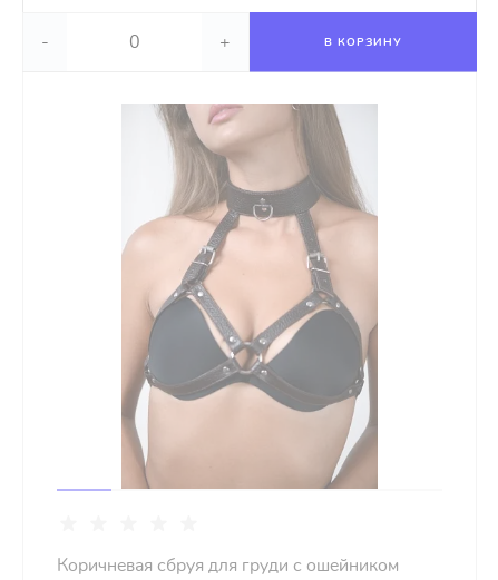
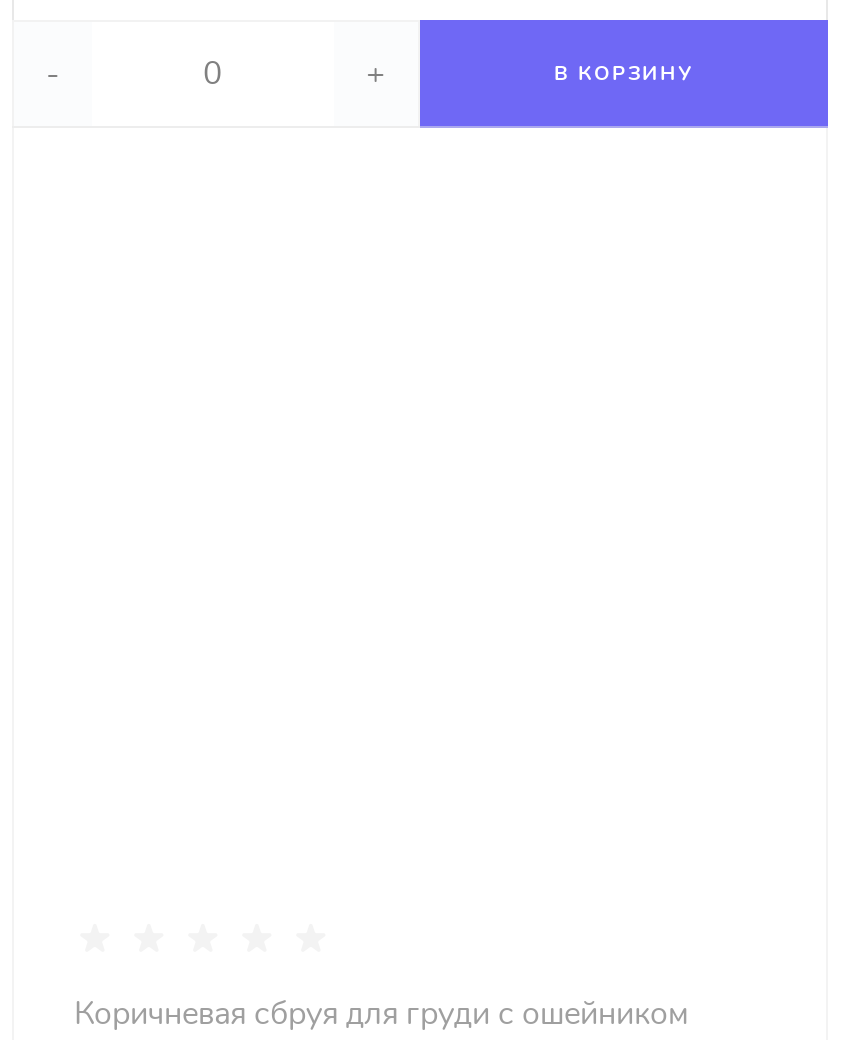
[120,102,379,490] [image] -> none

